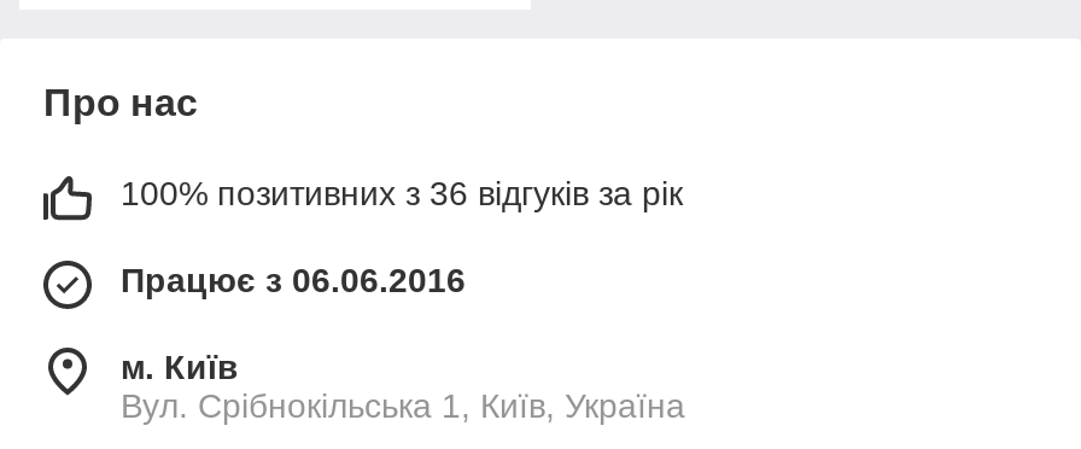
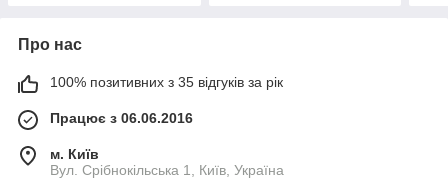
[121,173,683,212] 100% позитивних з 36 відгуків за рік -> [50,74,283,90] 100% позитивних з 35 відгуків за рік

